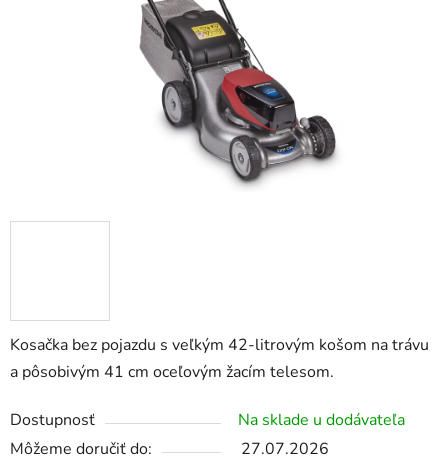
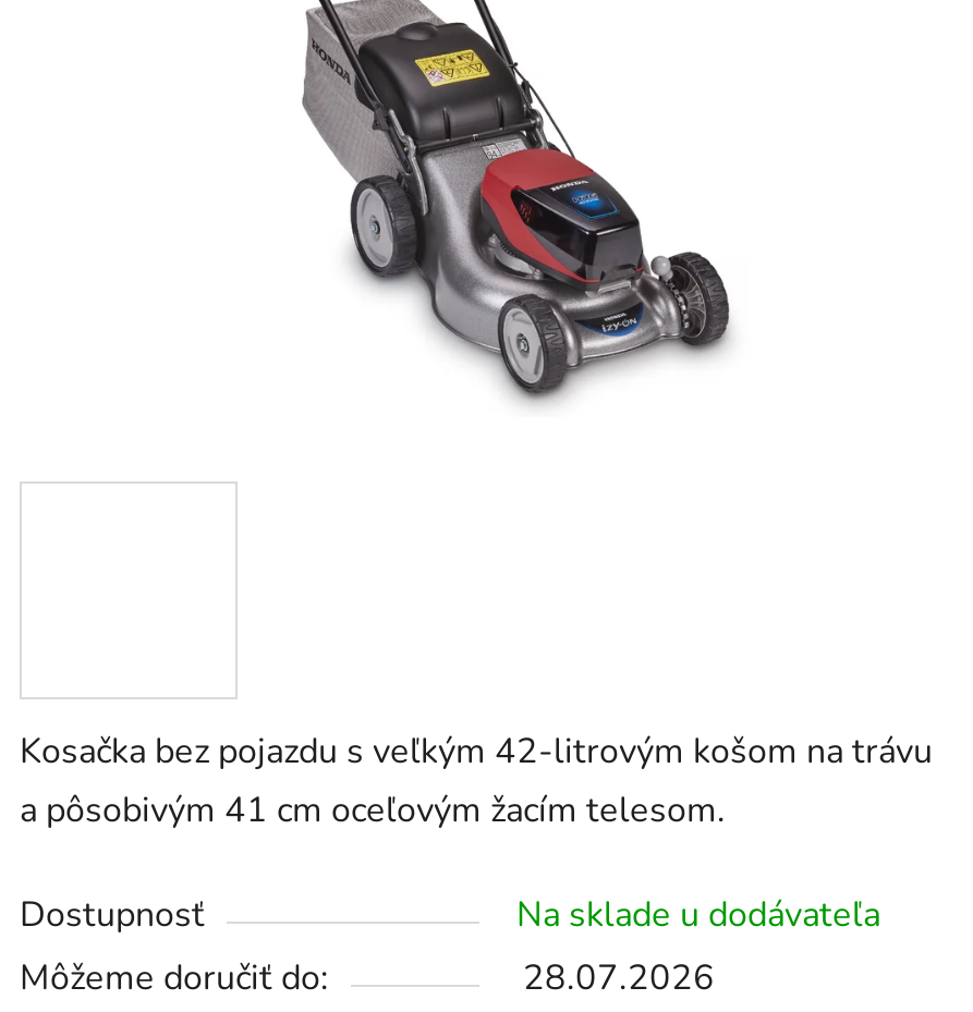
[241,438,329,460] 27.07.2026 -> [523,955,715,1003] 28.07.2026

